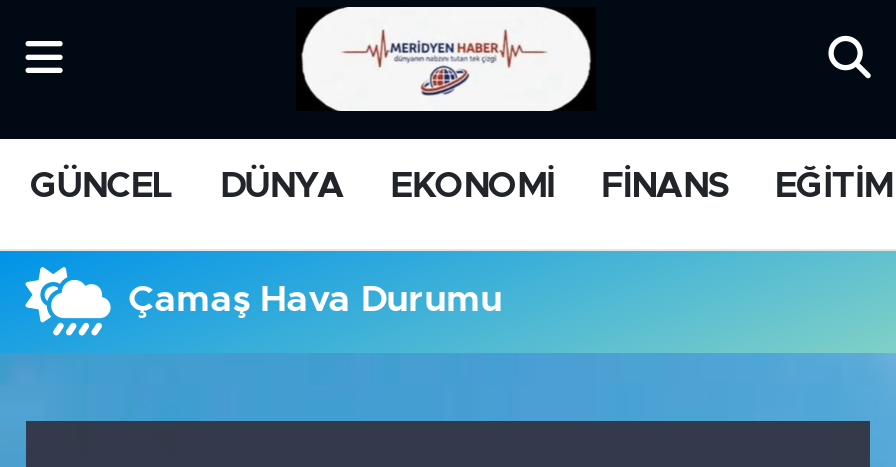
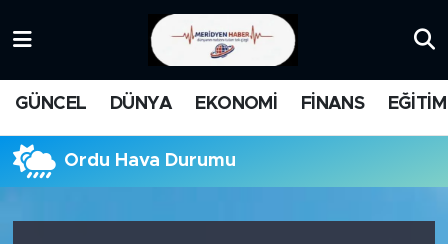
[128,283,502,319] Çamaş Hava Durumu -> [64,152,236,170] Ordu Hava Durumu

